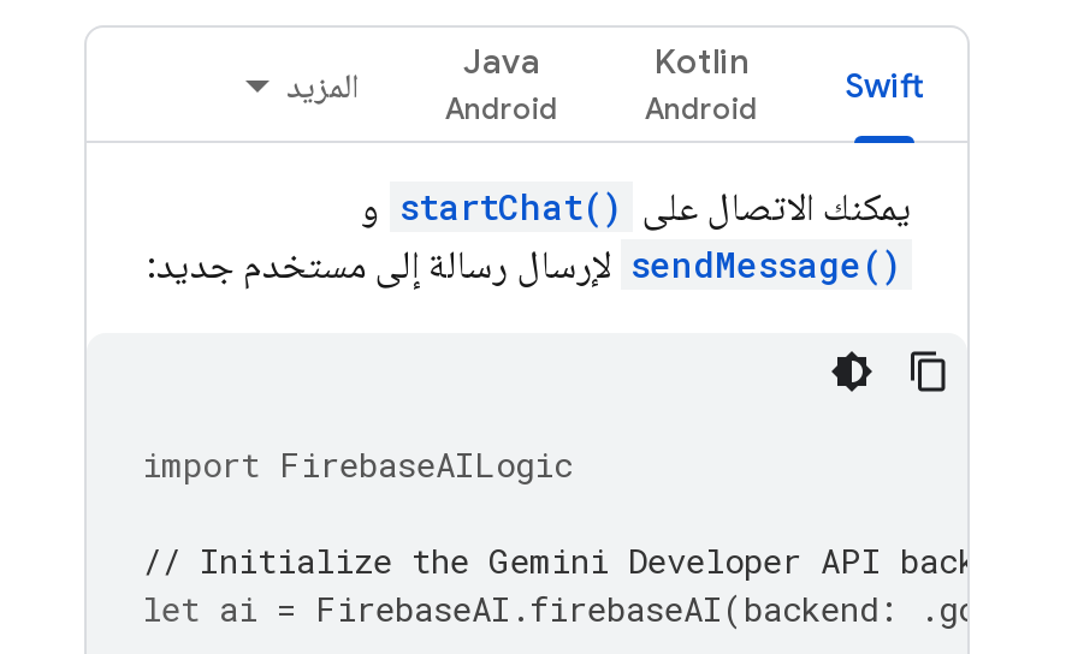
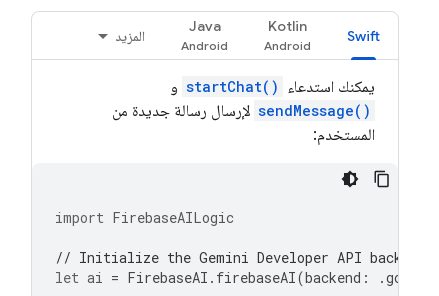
[147,184,912,290] يمكنك الاتصال على startChat() و | sendMessage() لإرسال رسالة إلى مستخدم جديد: -> [112,77,375,145] يمكنك استدعاء startChat() و | sendMessage() لإرسال رسالة جديدة من | المستخدم:

